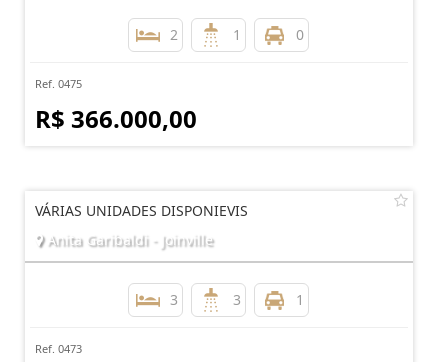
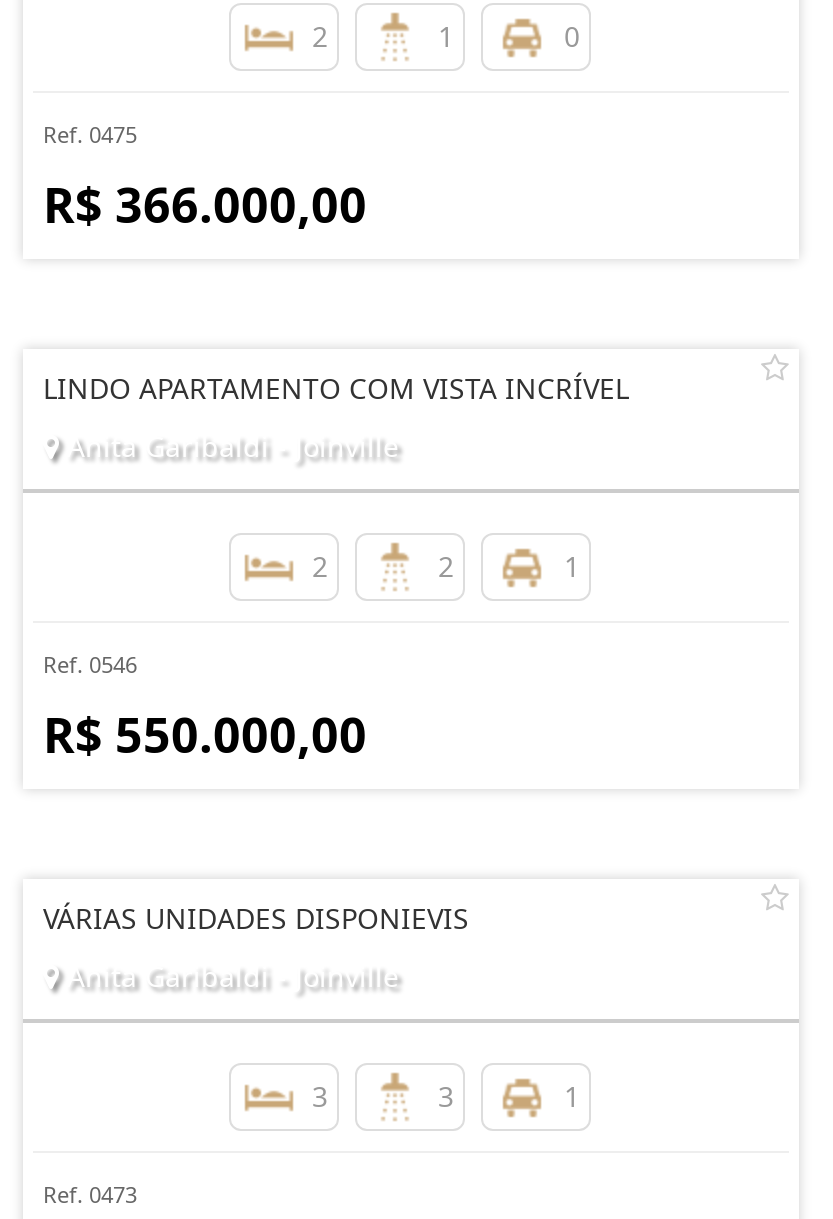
none -> [43,369,629,767] LINDO APARTAMENTO COM VISTA INCRÍVEL | Anita Garibaldi - Joinville | 2 | 2 | 1 | Ref. 0546 | R$ 550.000,00

